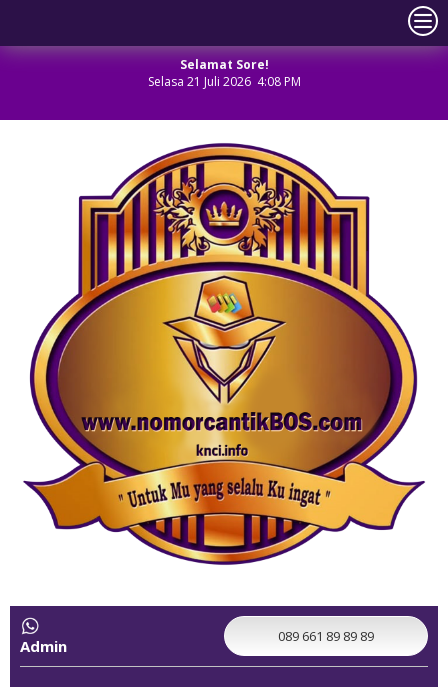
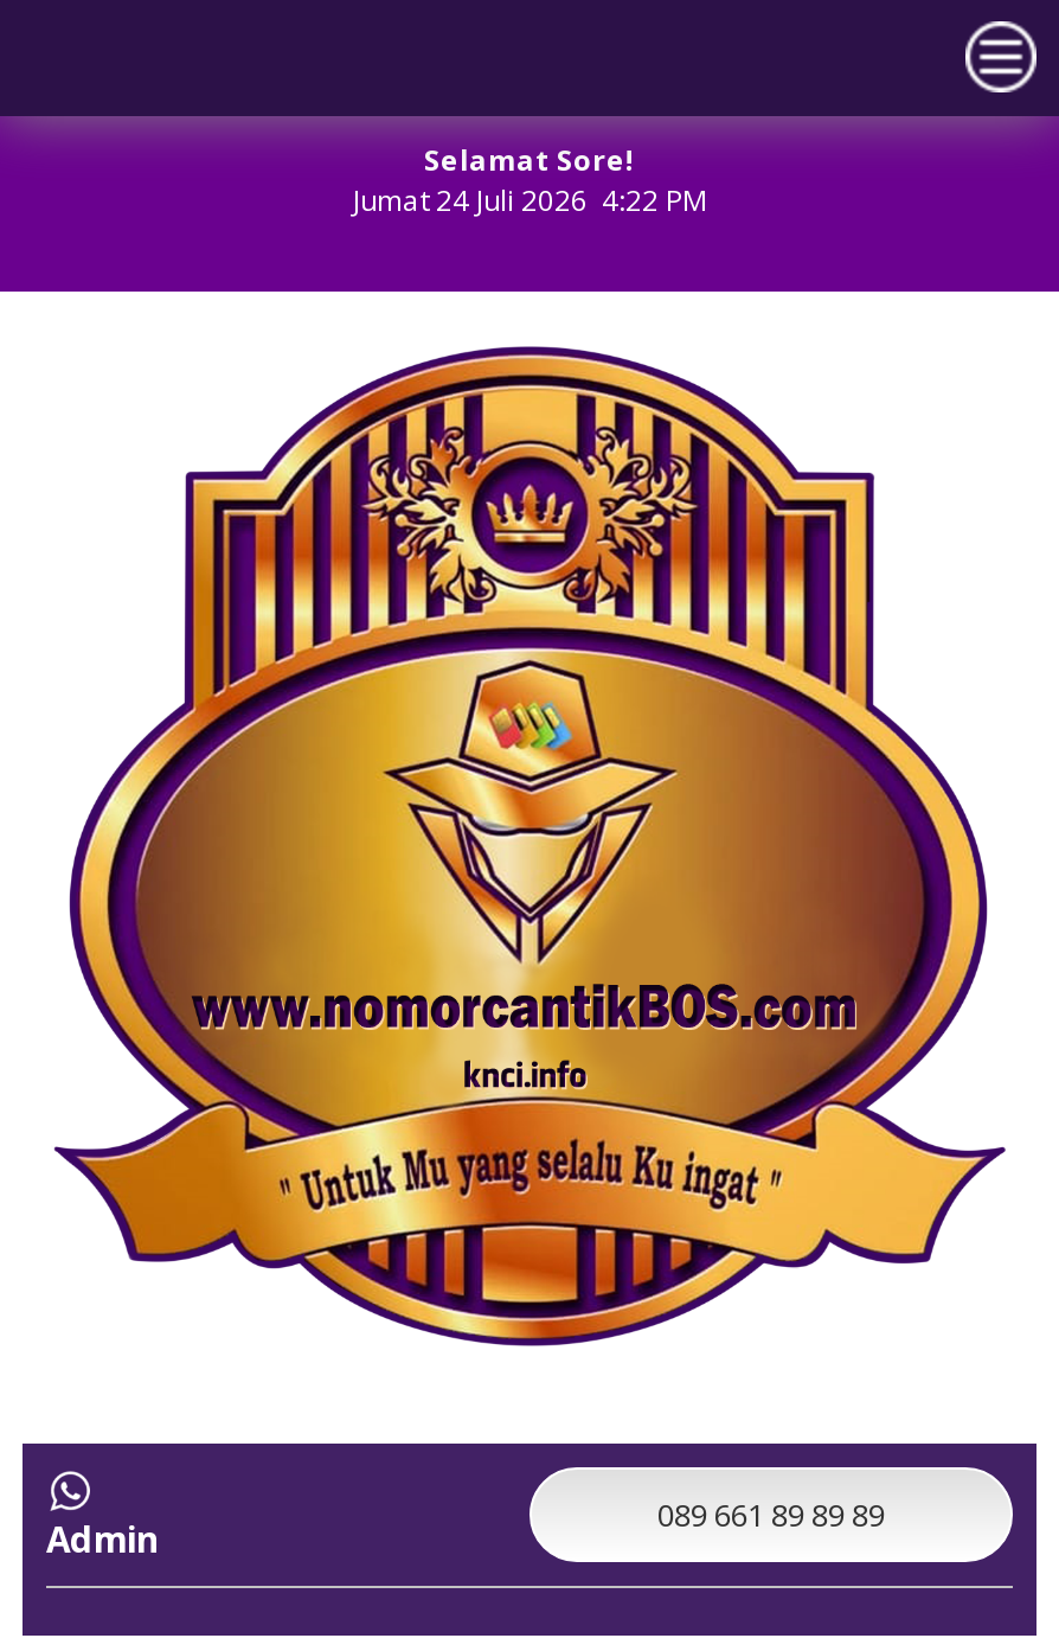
[147,73,300,90] Selasa 21 Juli 2026 4:08 PM -> [353,180,706,220] Jumat 24 Juli 2026 4:22 PM

